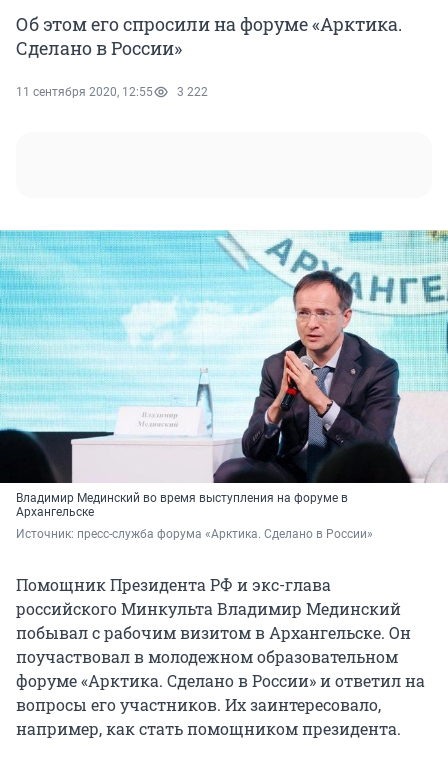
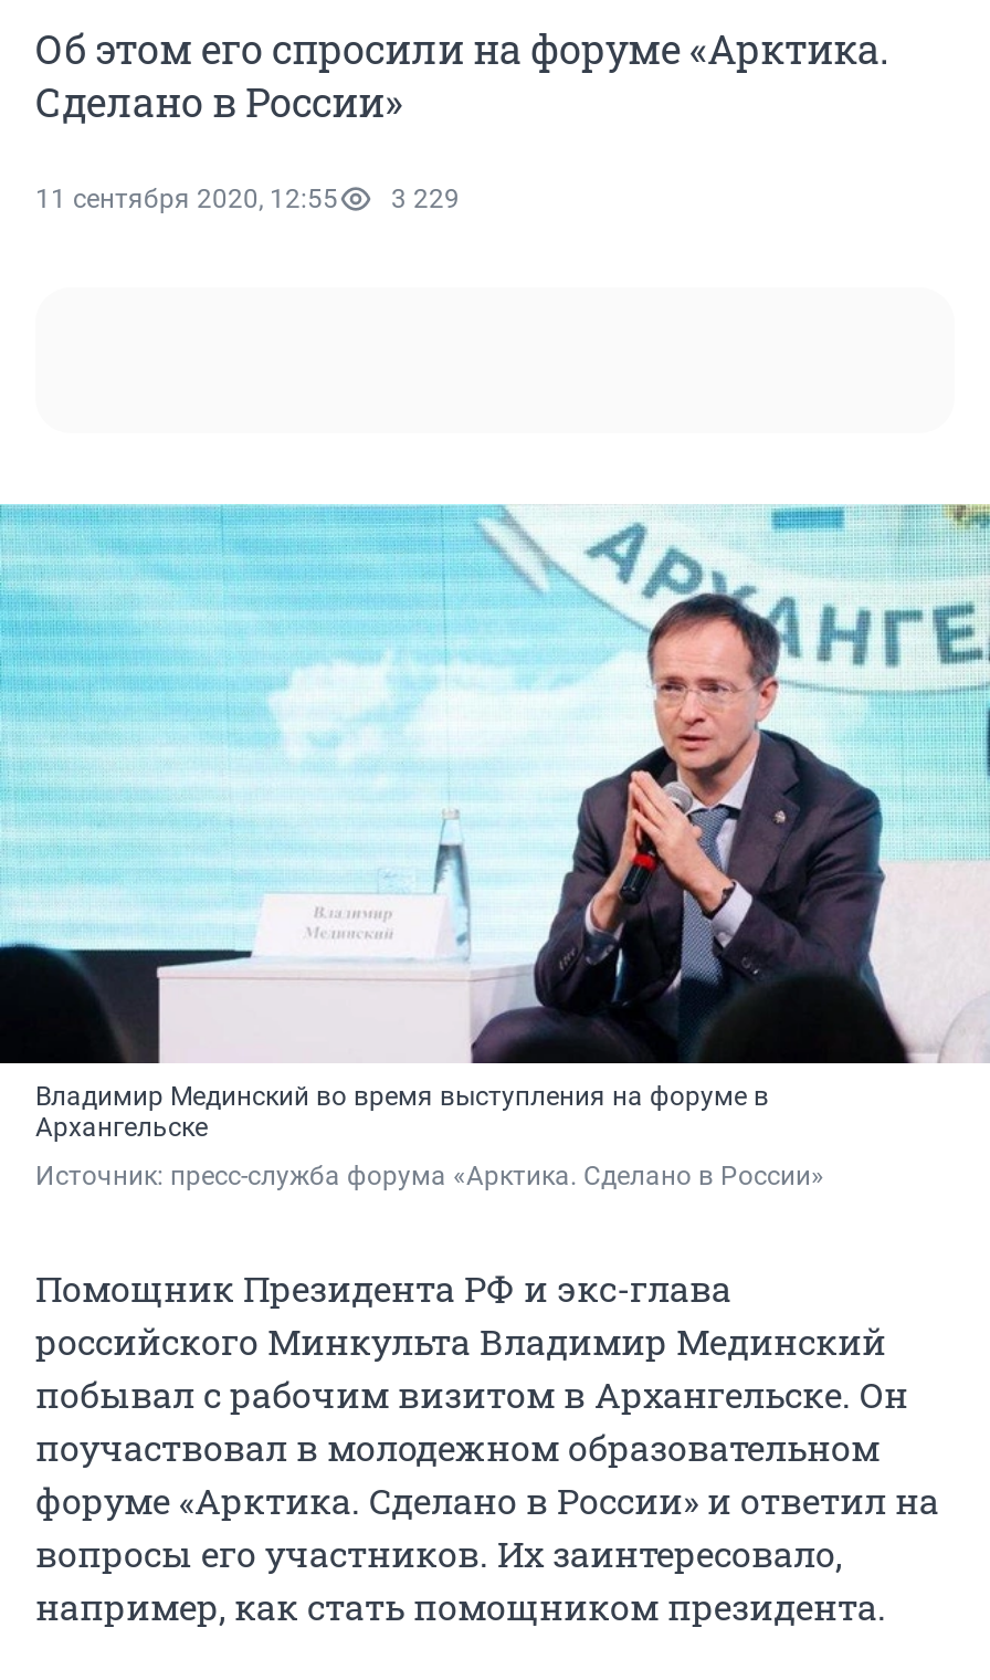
[16,85,208,99] 11 сентября 2020, 12:55 3 222 -> [35,184,460,215] 11 сентября 2020, 12:55 3 229

